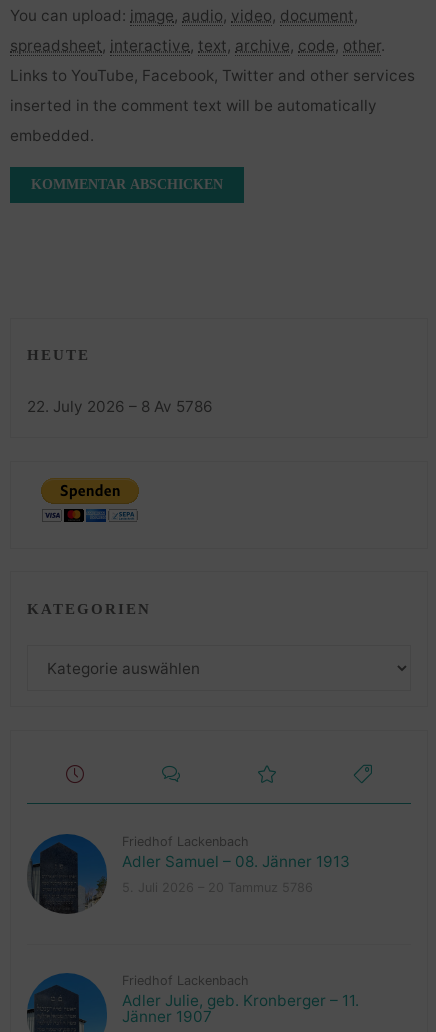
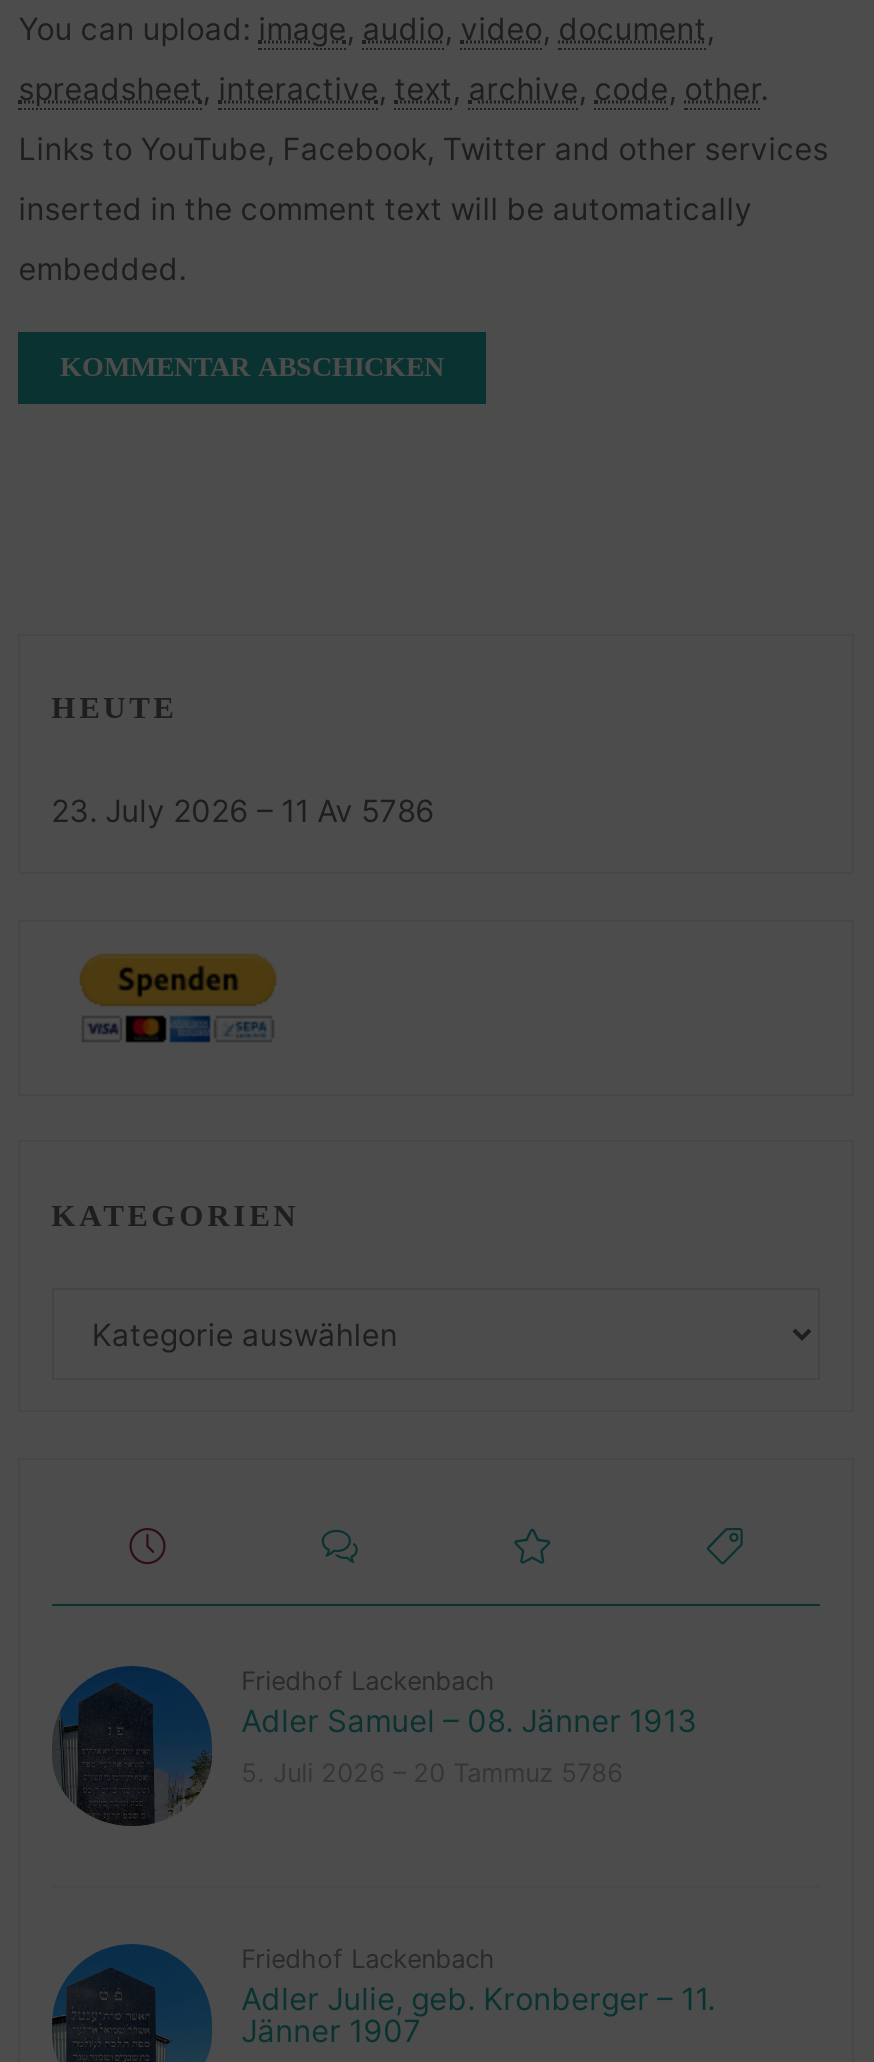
[27,397,213,416] 22. July 2026 – 8 Av 5786 -> [51,791,435,829] 23. July 2026 – 11 Av 5786

